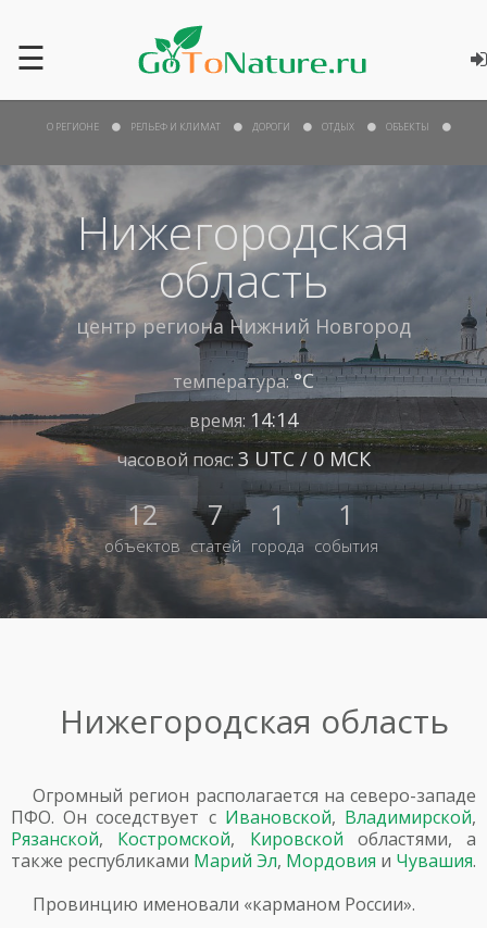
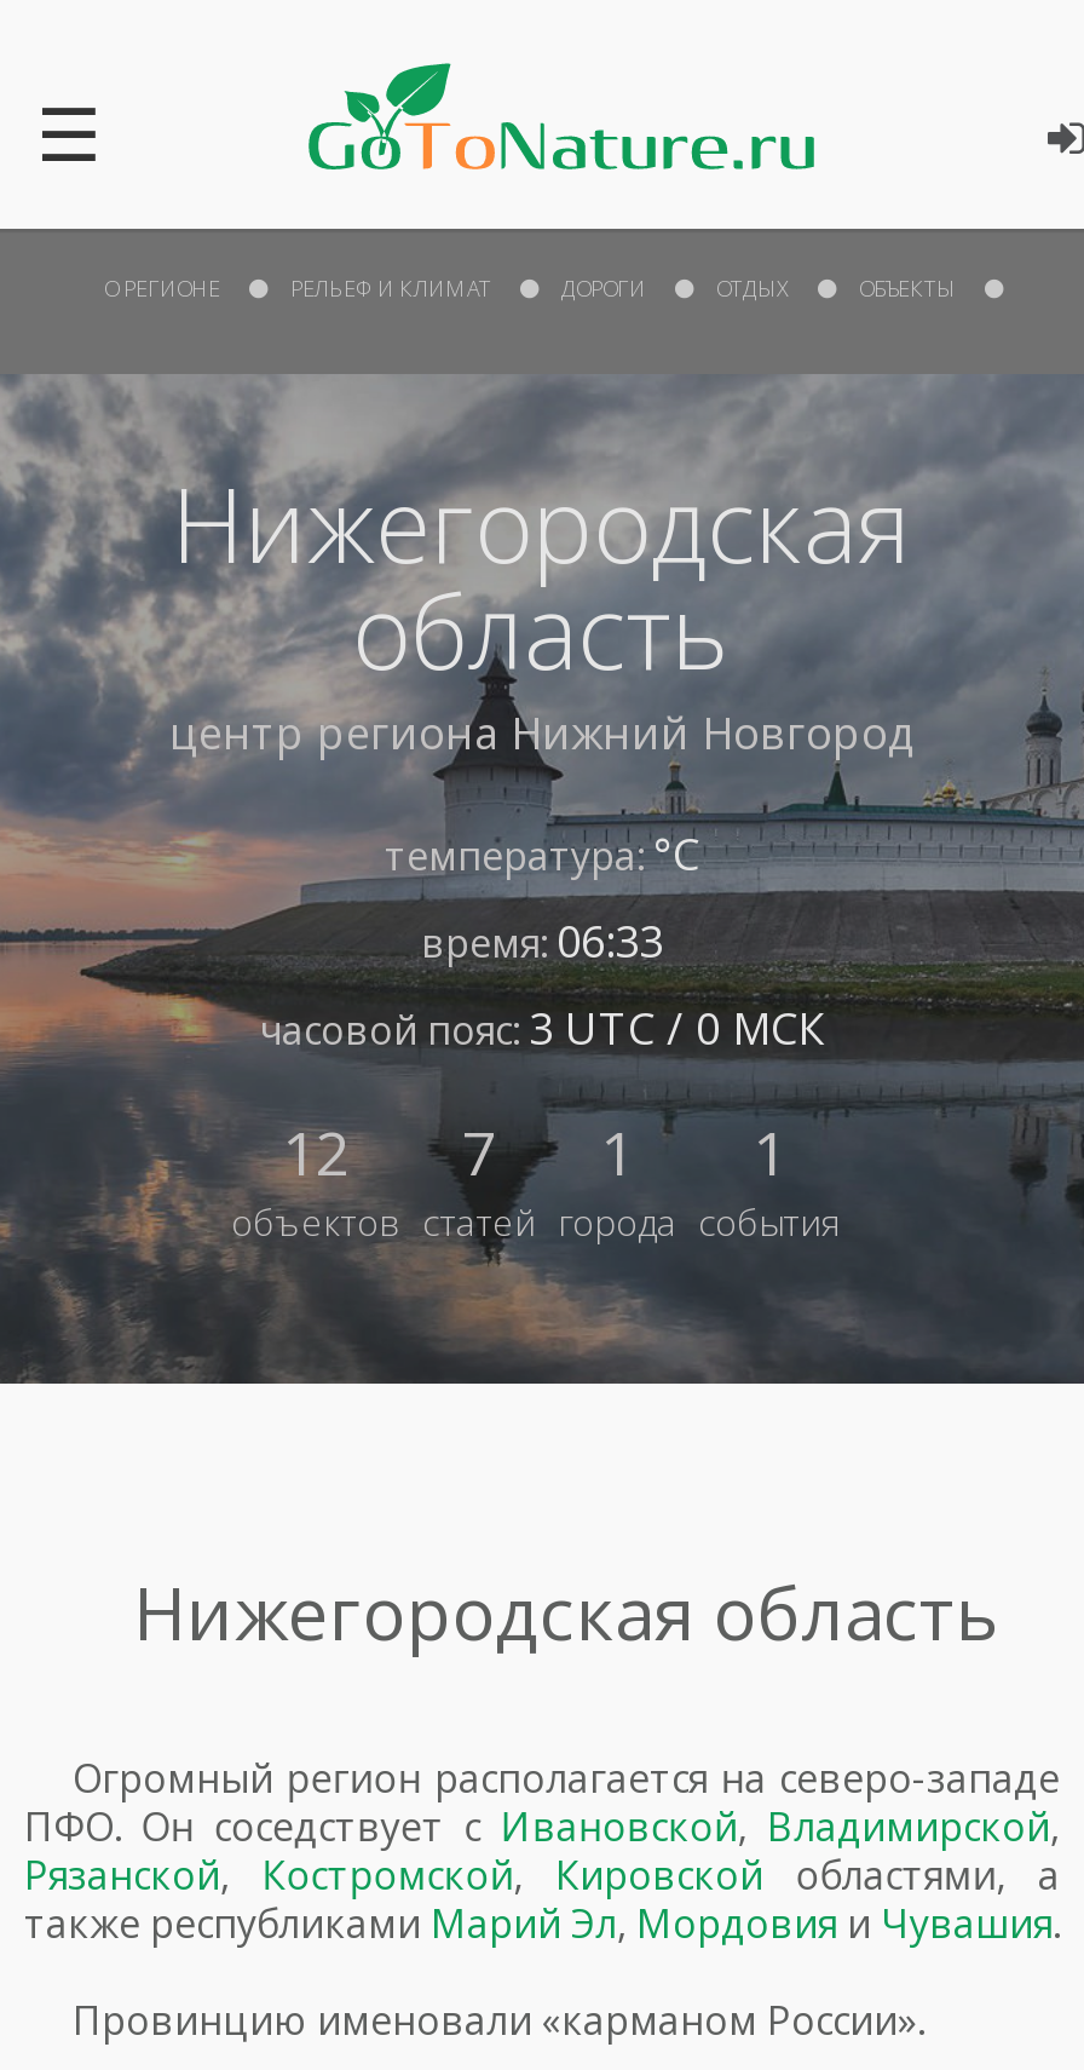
[189,406,298,432] время: 14:14 -> [421,912,663,970] время: 06:33

